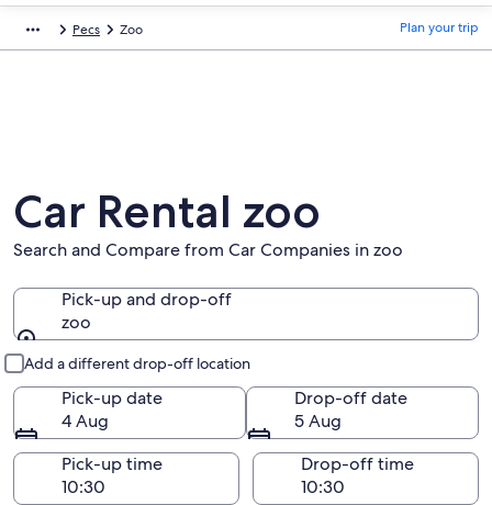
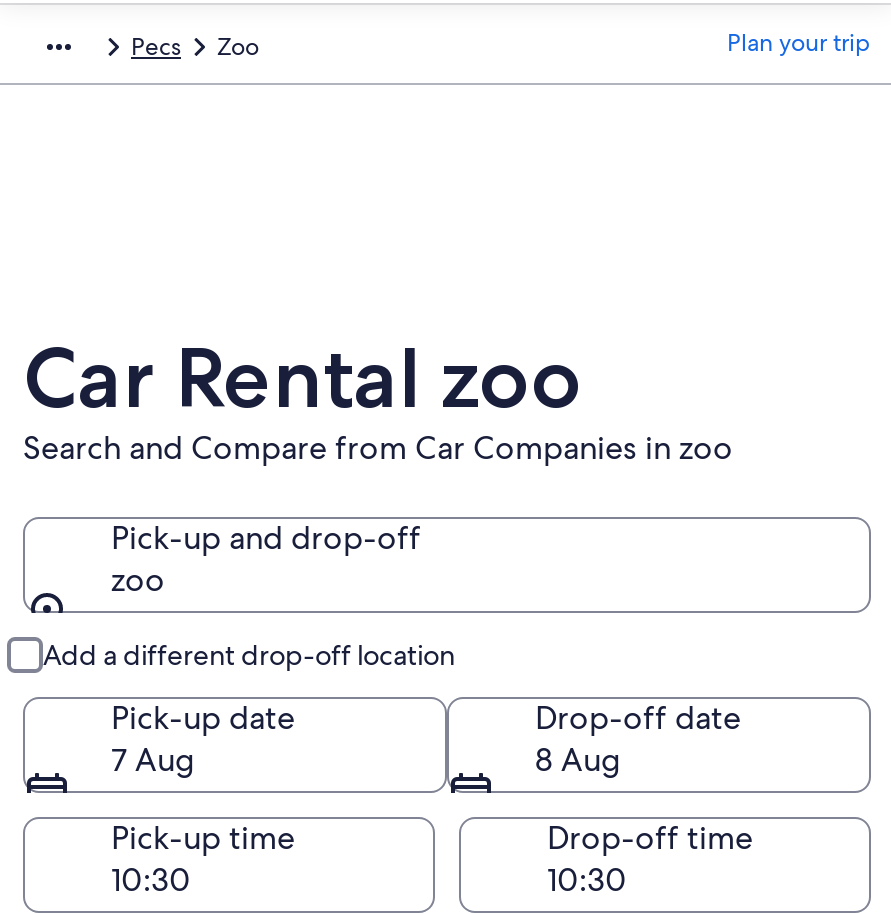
[62,409,109,433] 4 Aug -> [111,739,195,781] 7 Aug
[294,409,342,433] 5 Aug -> [535,739,621,781] 8 Aug

